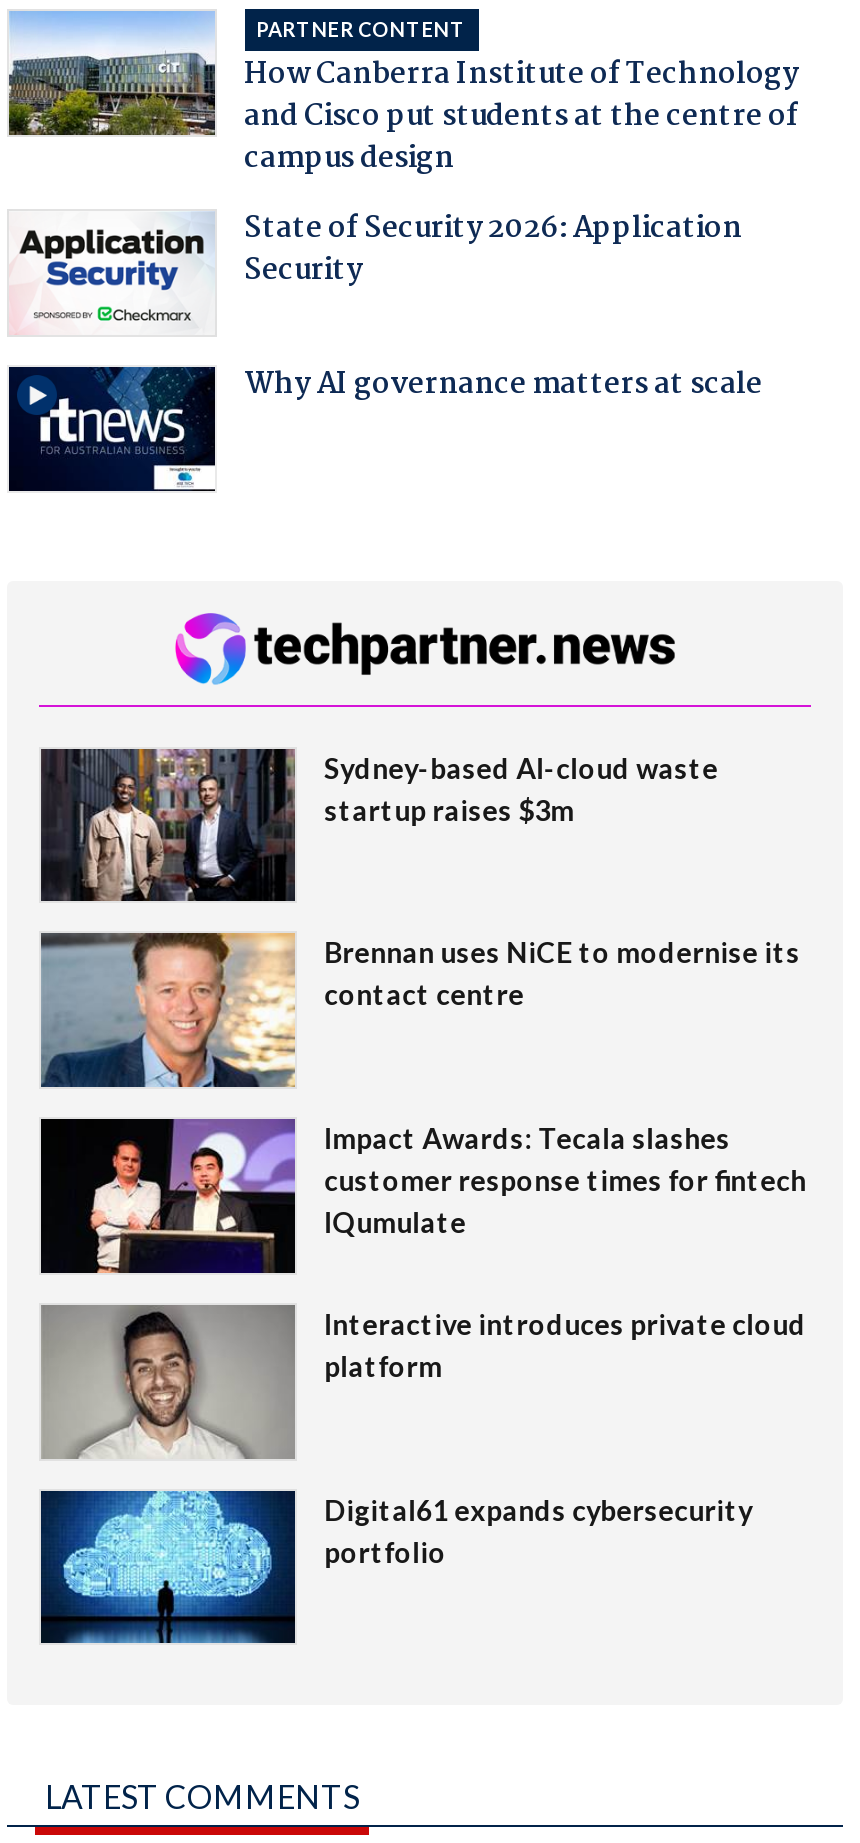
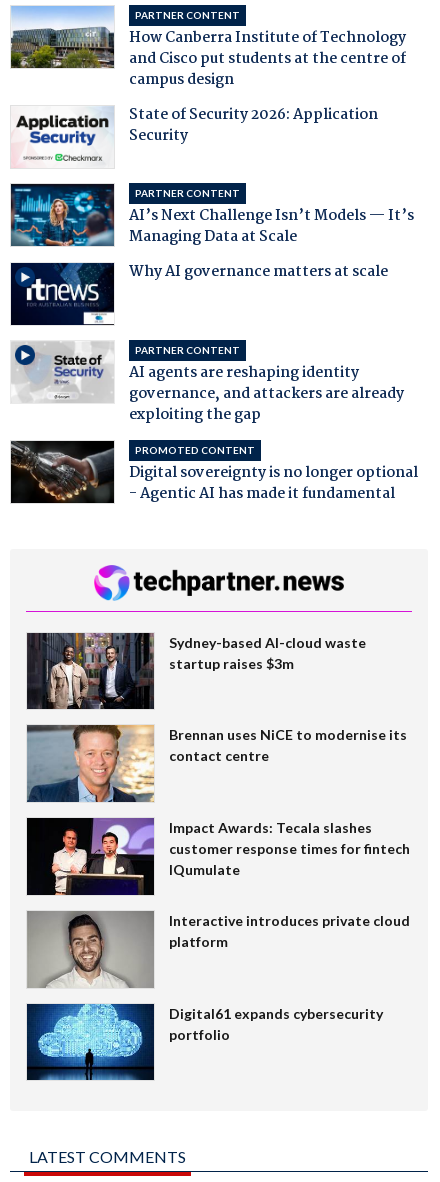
none -> [10,183,413,249] [image] | PARTNER CONTENT | AI’s Next Challenge Isn’t Models — It’s | Managing Data at Scale
none -> [11,341,417,506] [image] | PARTNER CONTENT | AI agents are reshaping identity | governance, and attackers are already | exploiting the gap | PROMOTED CONTENT | Digital sovereignty is no longer optional | - Agentic AI has made it fundamental
none -> [11,440,114,503] [image]

